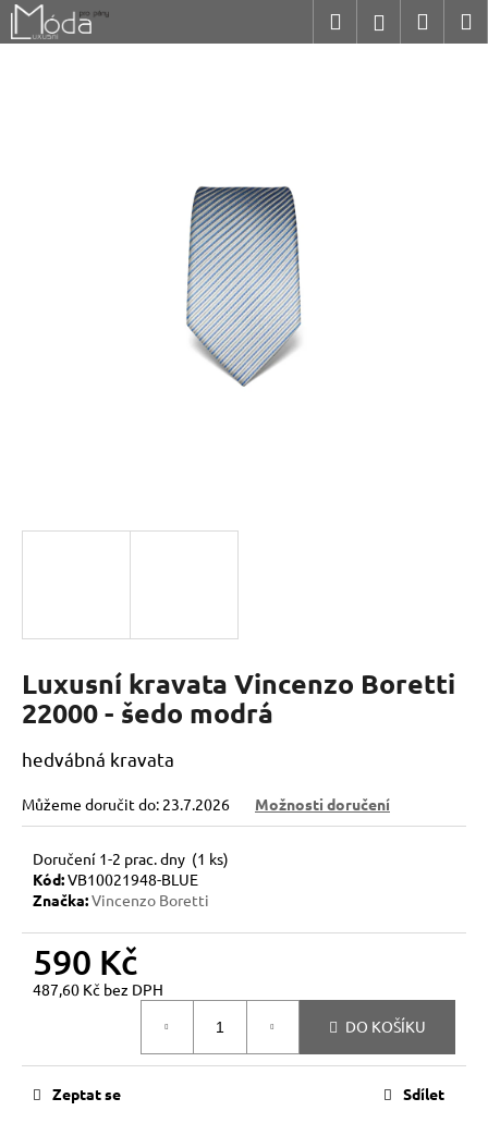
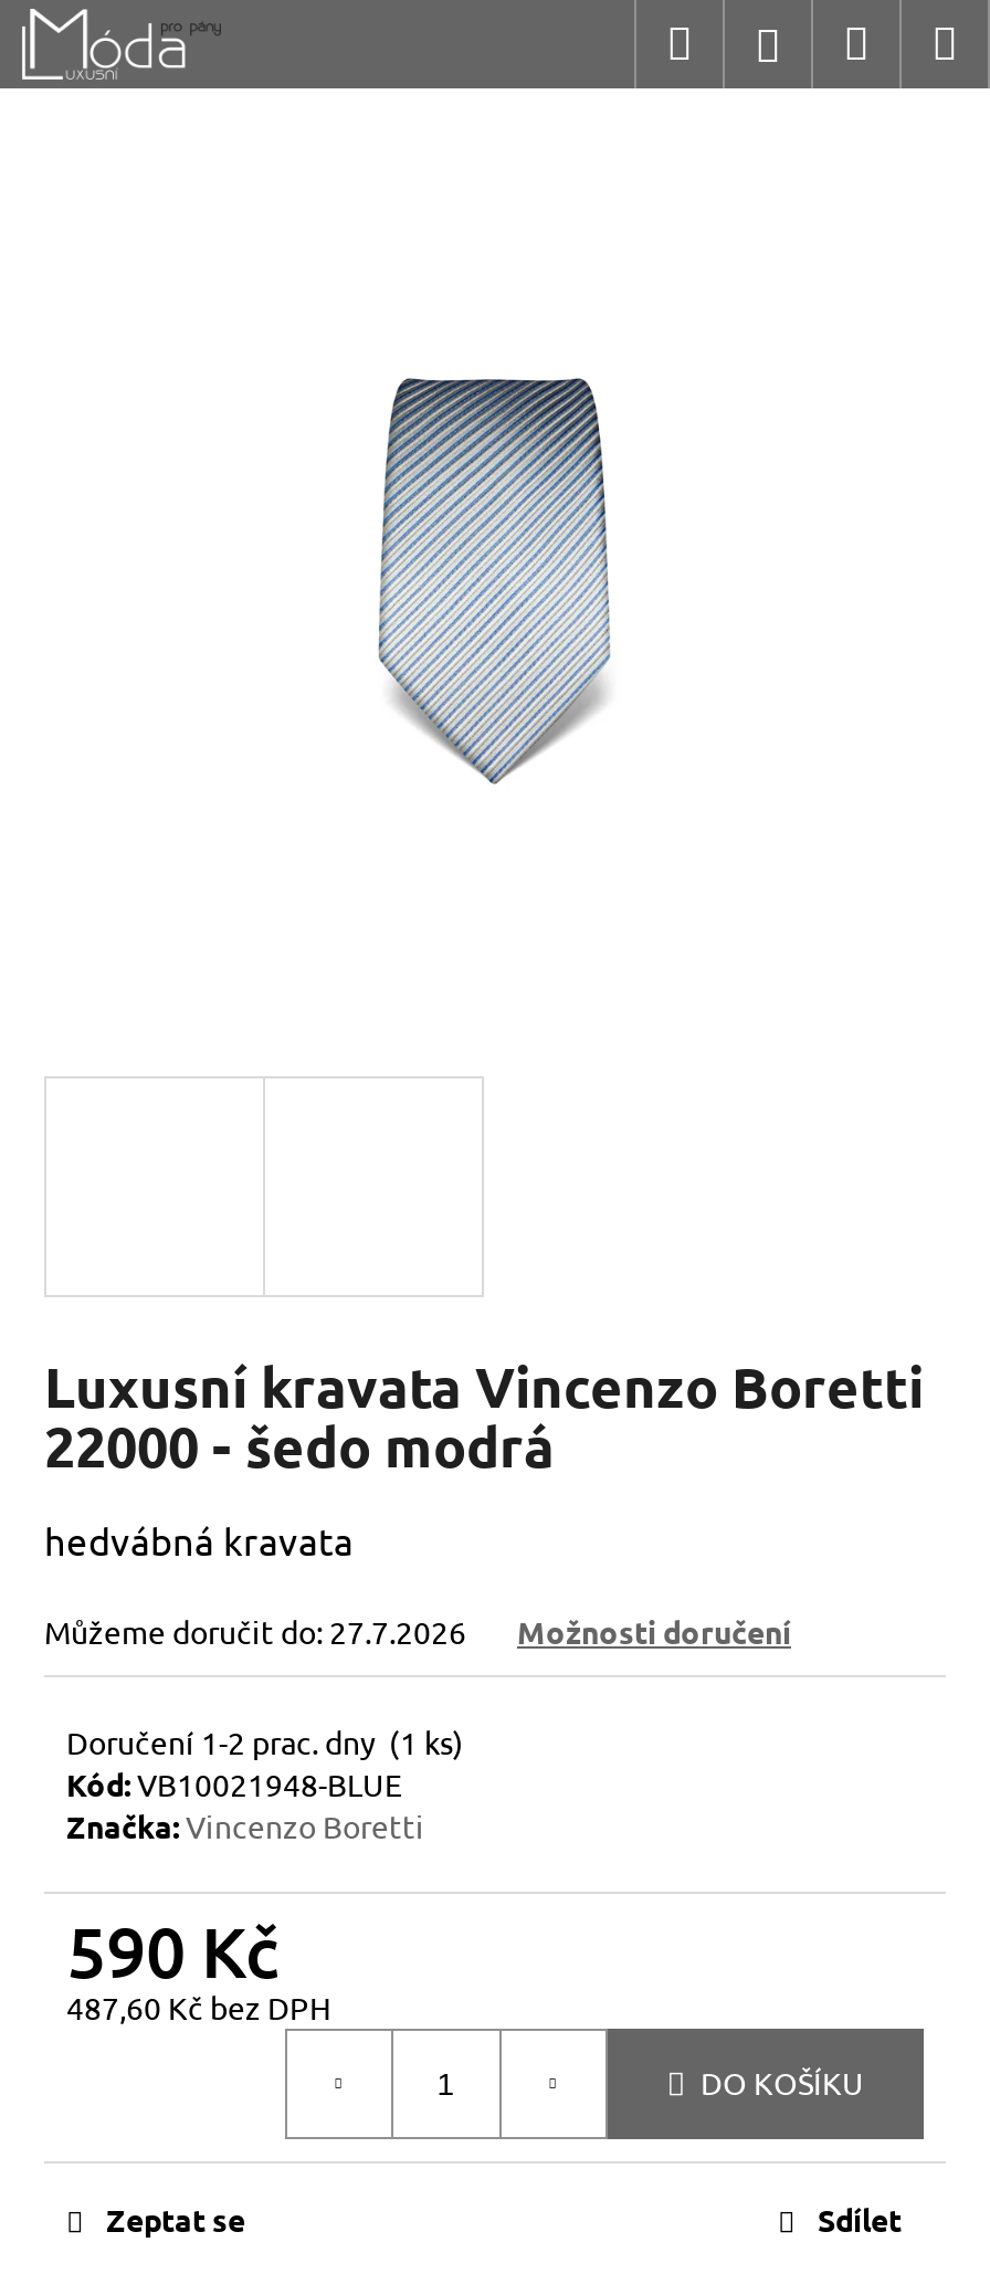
[22,794,230,813] Můžeme doručit do: 23.7.2026 -> [44,1611,466,1650] Můžeme doručit do: 27.7.2026

